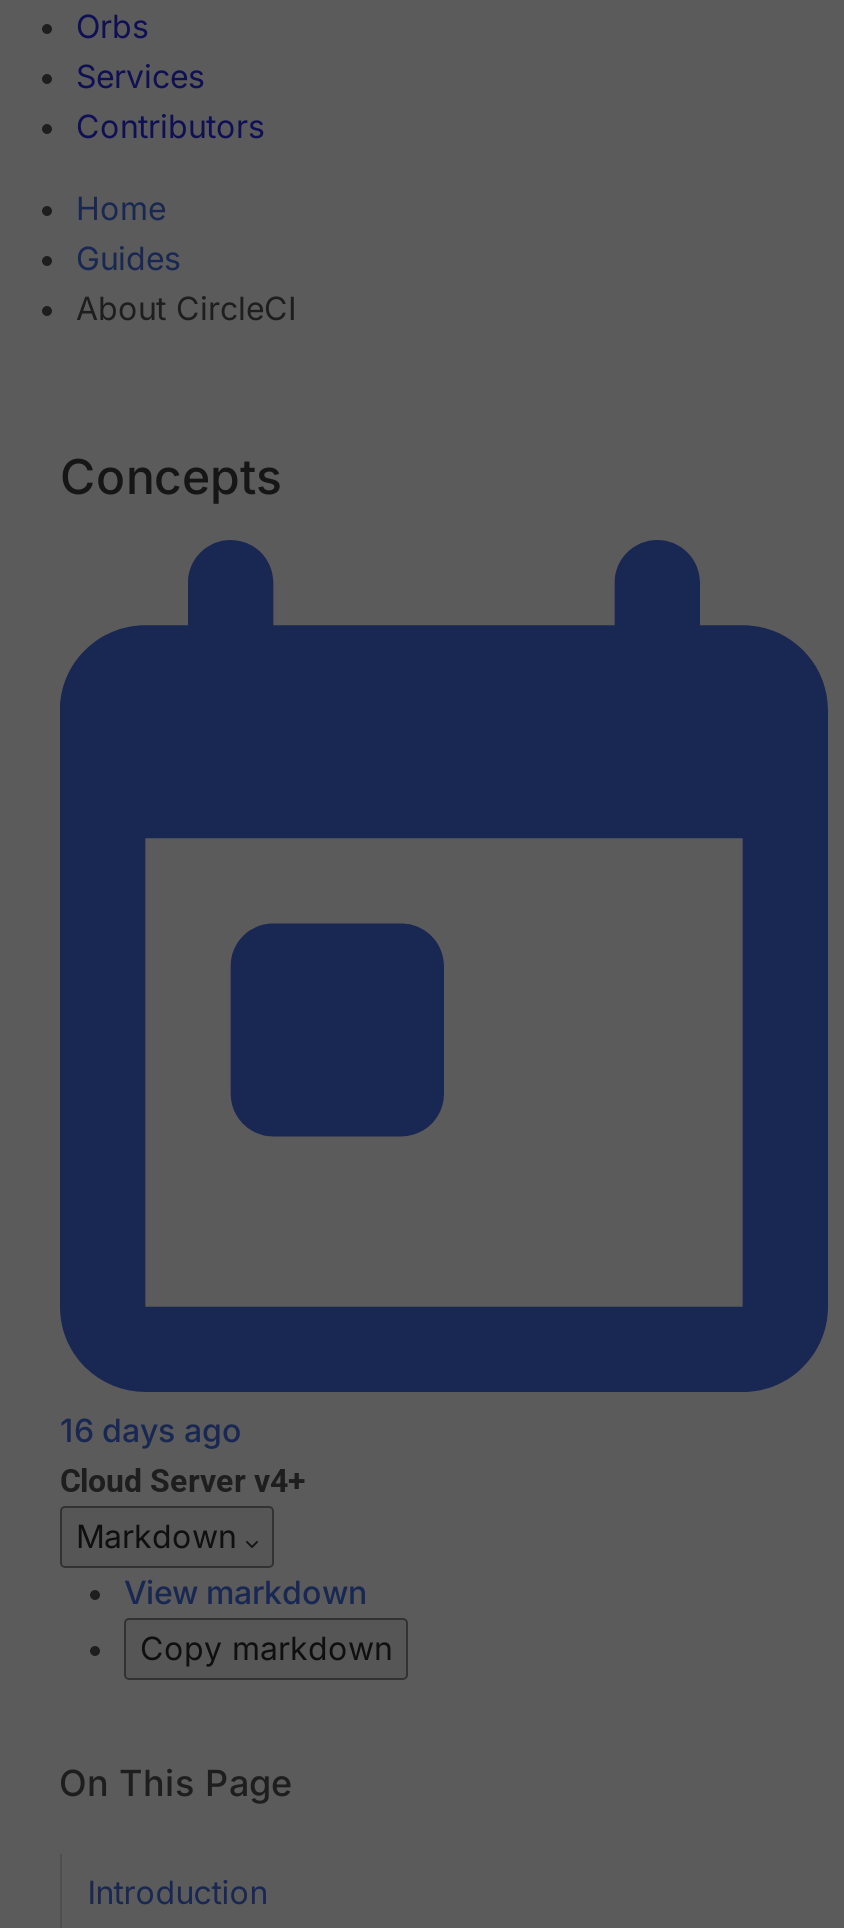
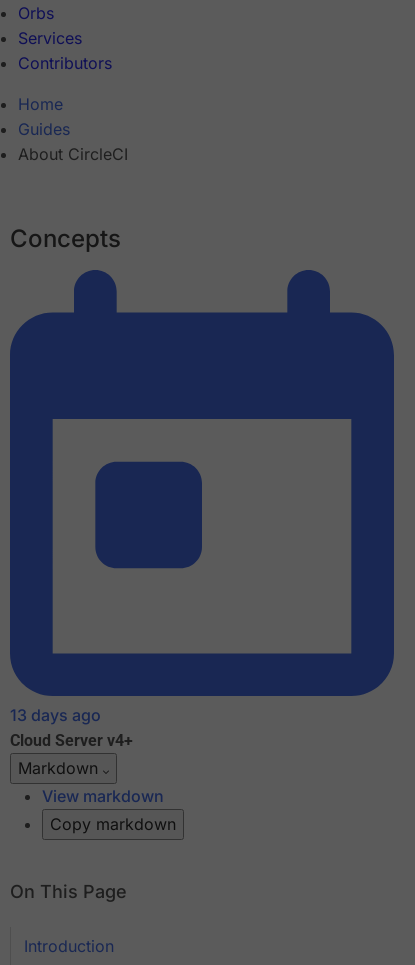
[60,1411,242,1451] 16 days ago -> [10,705,101,725] 13 days ago

